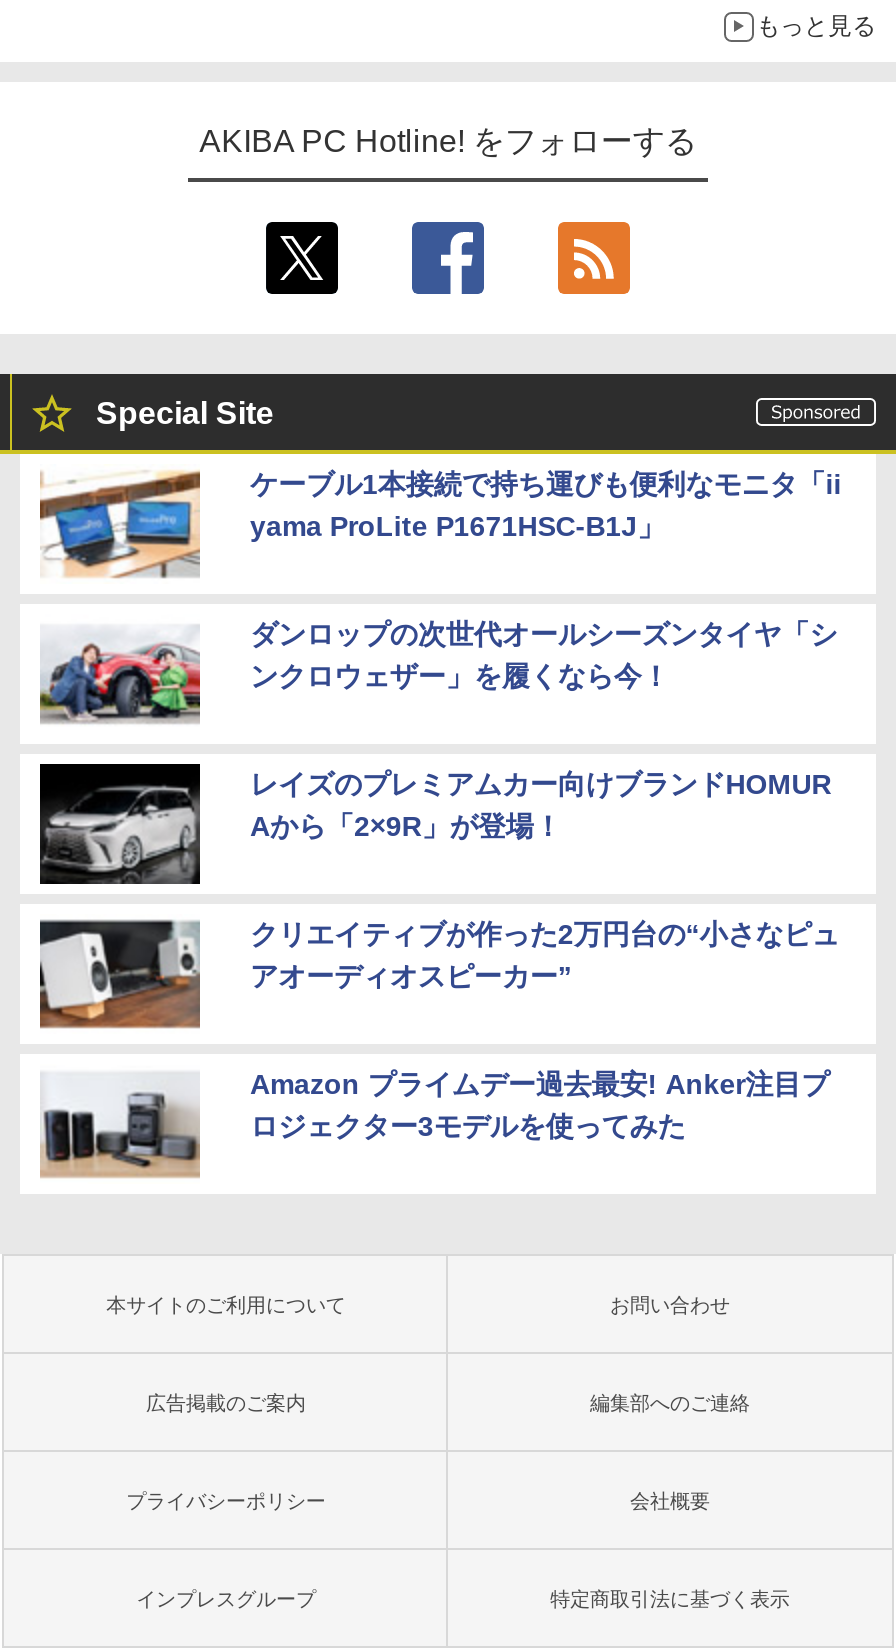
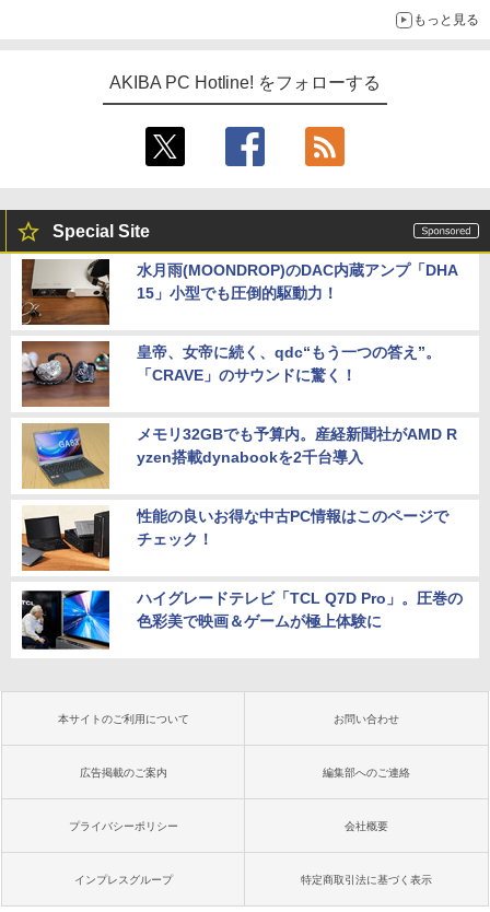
[40,464,841,584] [image] | ケーブル1本接続で持ち運びも便利なモニタ「ii | yama ProLite P1671HSC-B1J」 -> [21,258,458,326] [image] | 水月雨(MOONDROP)のDAC内蔵アンプ「DHA | 15」小型でも圧倒的駆動力！
[40,614,837,734] [image] | ダンロップの次世代オールシーズンタイヤ「シ | ンクロウェザー」を履くなら今！ -> [21,340,440,408] [image] | 皇帝、女帝に続く、qdc“もう一つの答え”。 | 「CRAVE」のサウンドに驚く！
[38,762,831,886] [image] | レイズのプレミアムカー向けブランドHOMUR | Aから「2×9R」が登場！ -> [22,422,457,490] [image] | メモリ32GBでも予算内。産経新聞社がAMD R | yzen搭載dynabookを2千台導入
[38,918,839,1034] [image] | クリエイティブが作った2万円台の“小さなピュ | アオーディオスピーカー” -> [21,507,448,572] [image] | 性能の良いお得な中古PC情報はこのページで | チェック！
[40,1068,829,1178] [image] | Amazon プライムデー過去最安! Anker注目プ | ロジェクター3モデルを使ってみた -> [21,589,462,651] [image] | ハイグレードテレビ「TCL Q7D Pro」。圧巻の | 色彩美で映画＆ゲームが極上体験に

